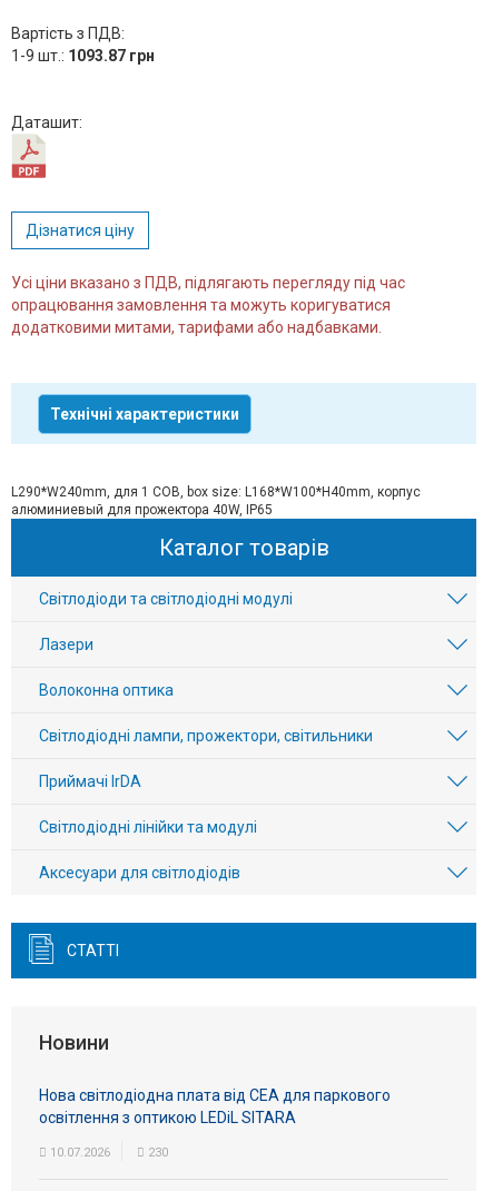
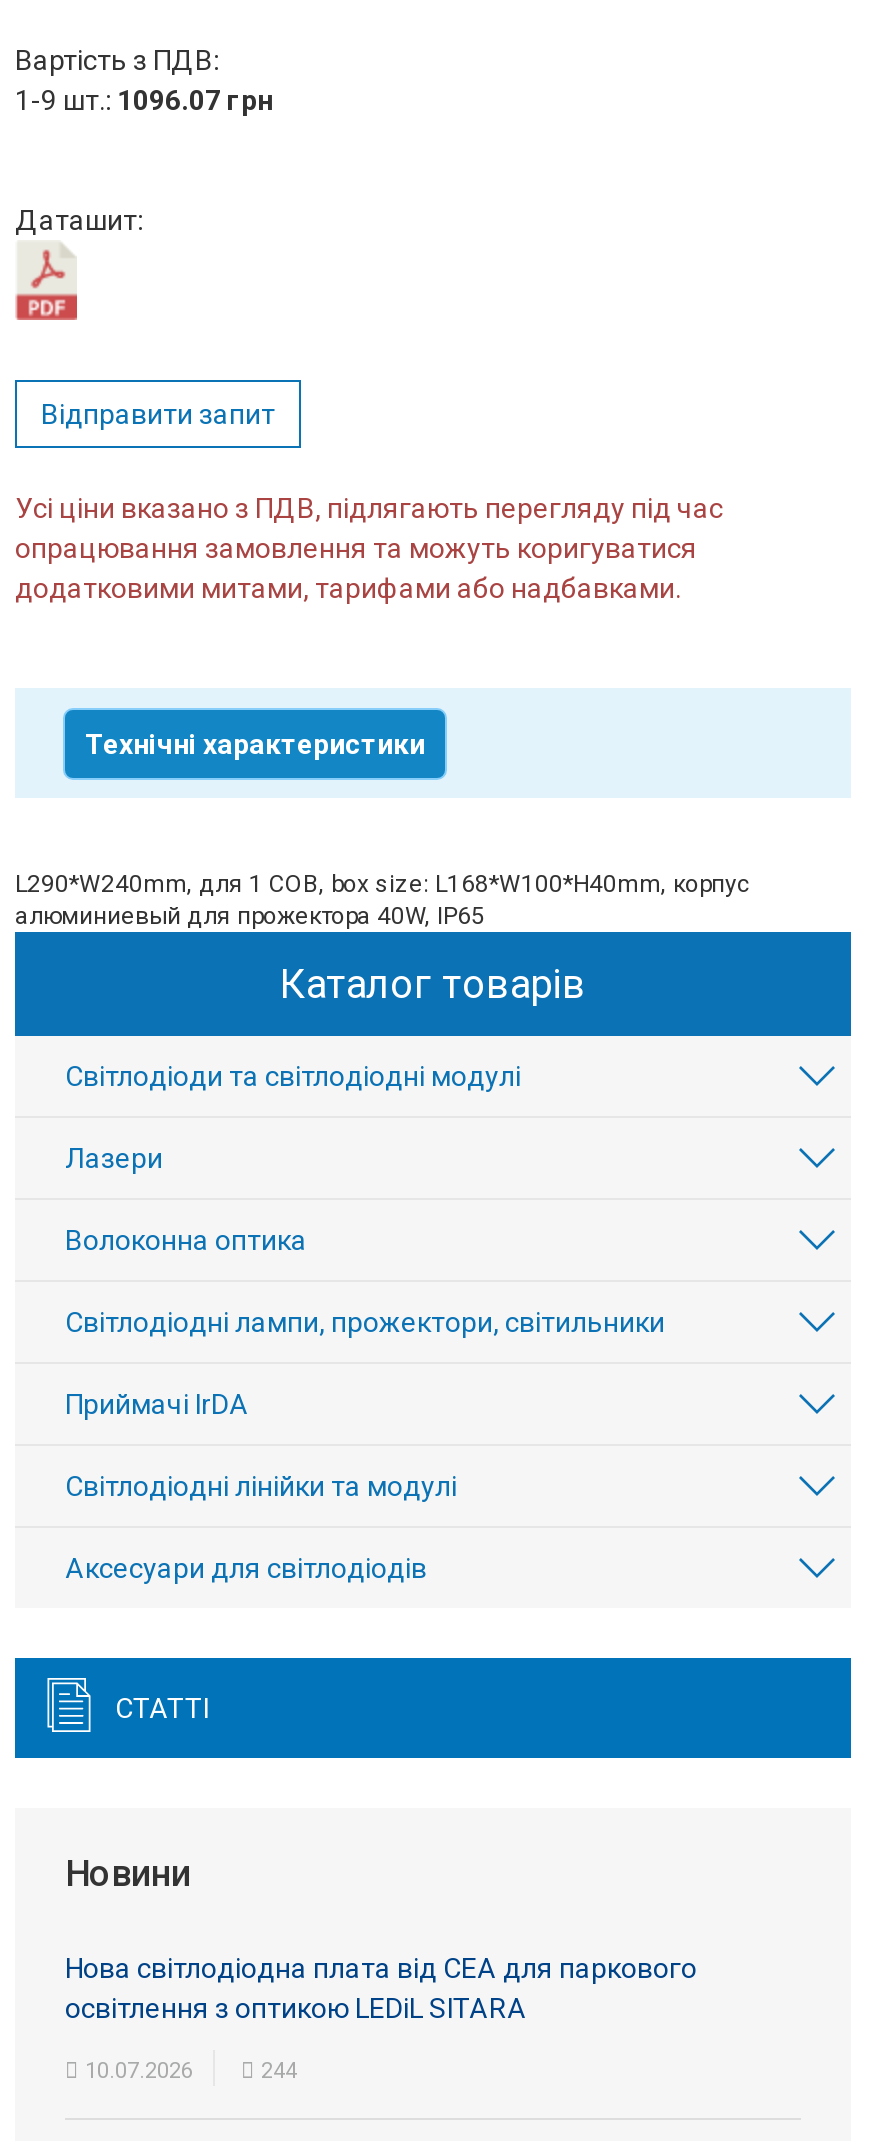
[11,47,155,65] 1-9 шт.: 1093.87 грн -> [15,84,273,116] 1-9 шт.: 1096.07 грн
[26,222,135,239] Дізнатися ціну -> [41,398,275,430] Відправити запит
[145,1145,168,1160] 230 -> [255,2058,297,2084] 244

